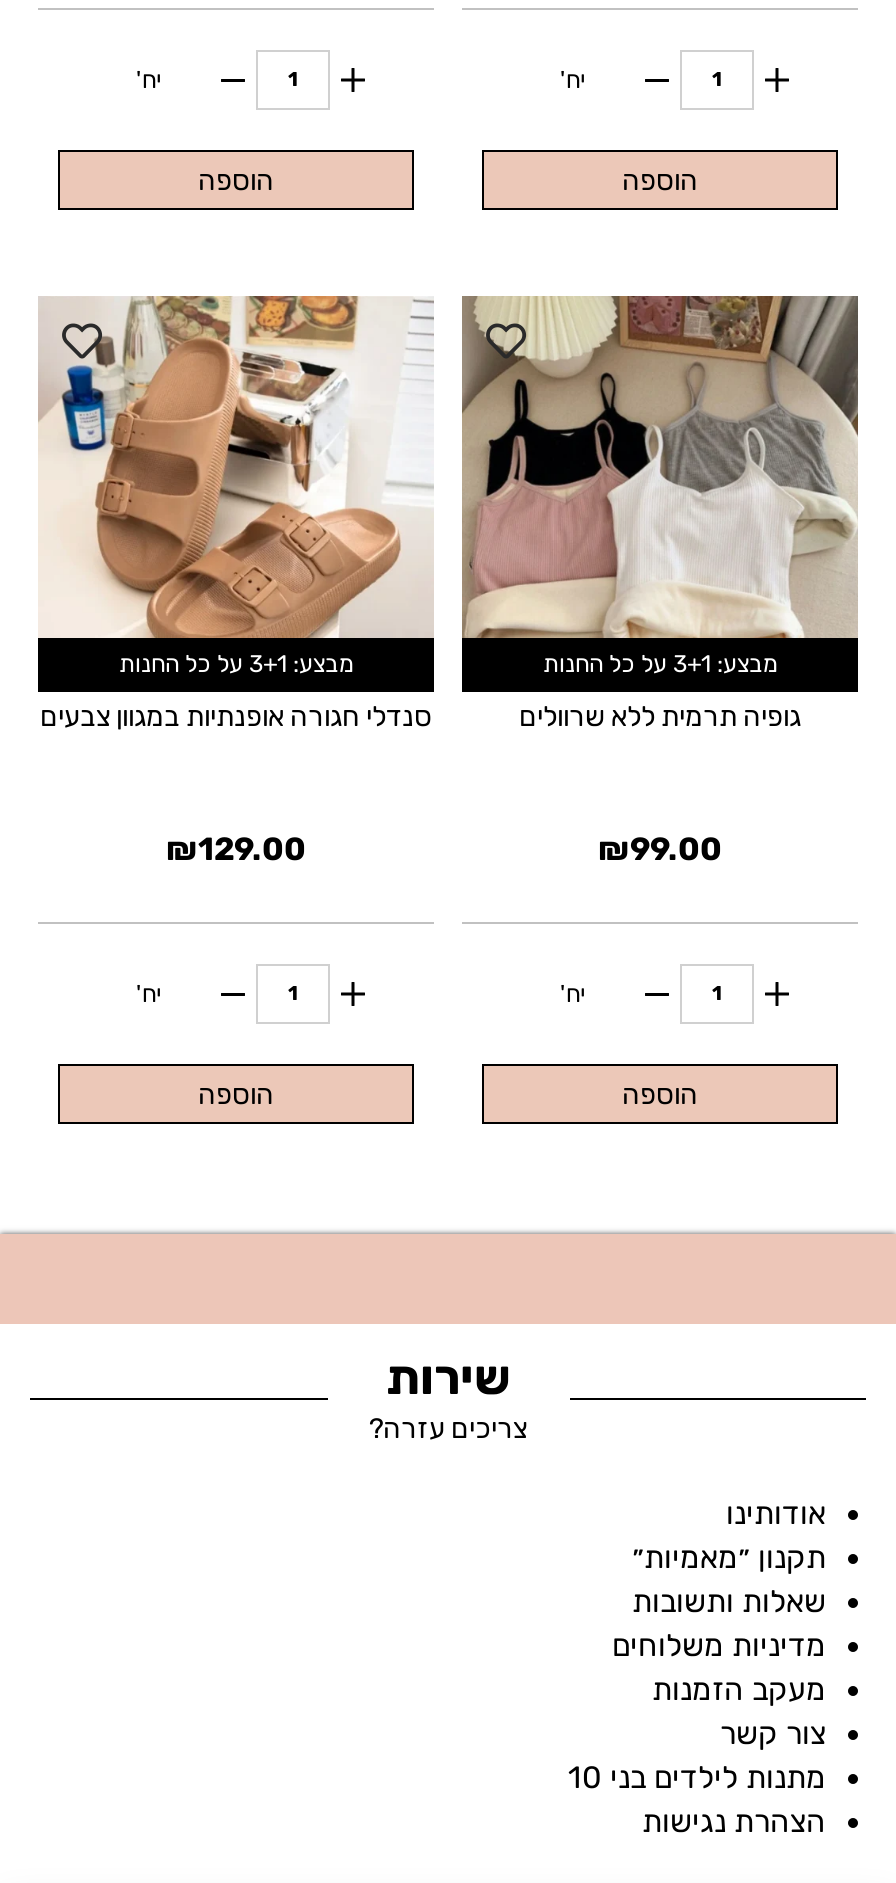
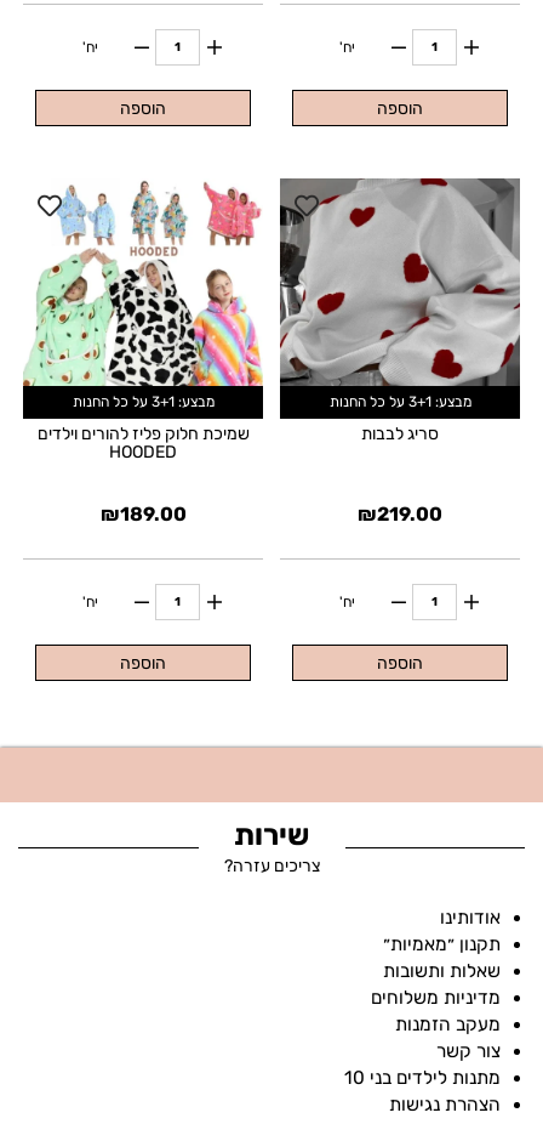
[38,294,434,734] [image] | סנדלי חגורה אופנתיות במגוון צבעים -> [23,178,262,462] [image] | שמיכת חלוק פליז להורים וילדים | HOODED
[460,294,858,734] [image] | גופיה תרמית ללא שרוולים -> [279,177,520,444] [image] | סריג לבבות
[166,830,306,868] ₪129.00 -> [100,503,186,526] ₪189.00
[598,830,722,868] ₪99.00 -> [358,503,442,526] ₪219.00

